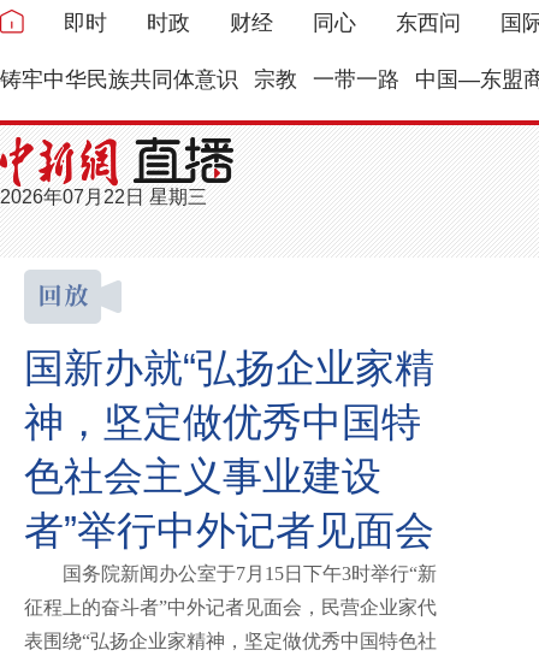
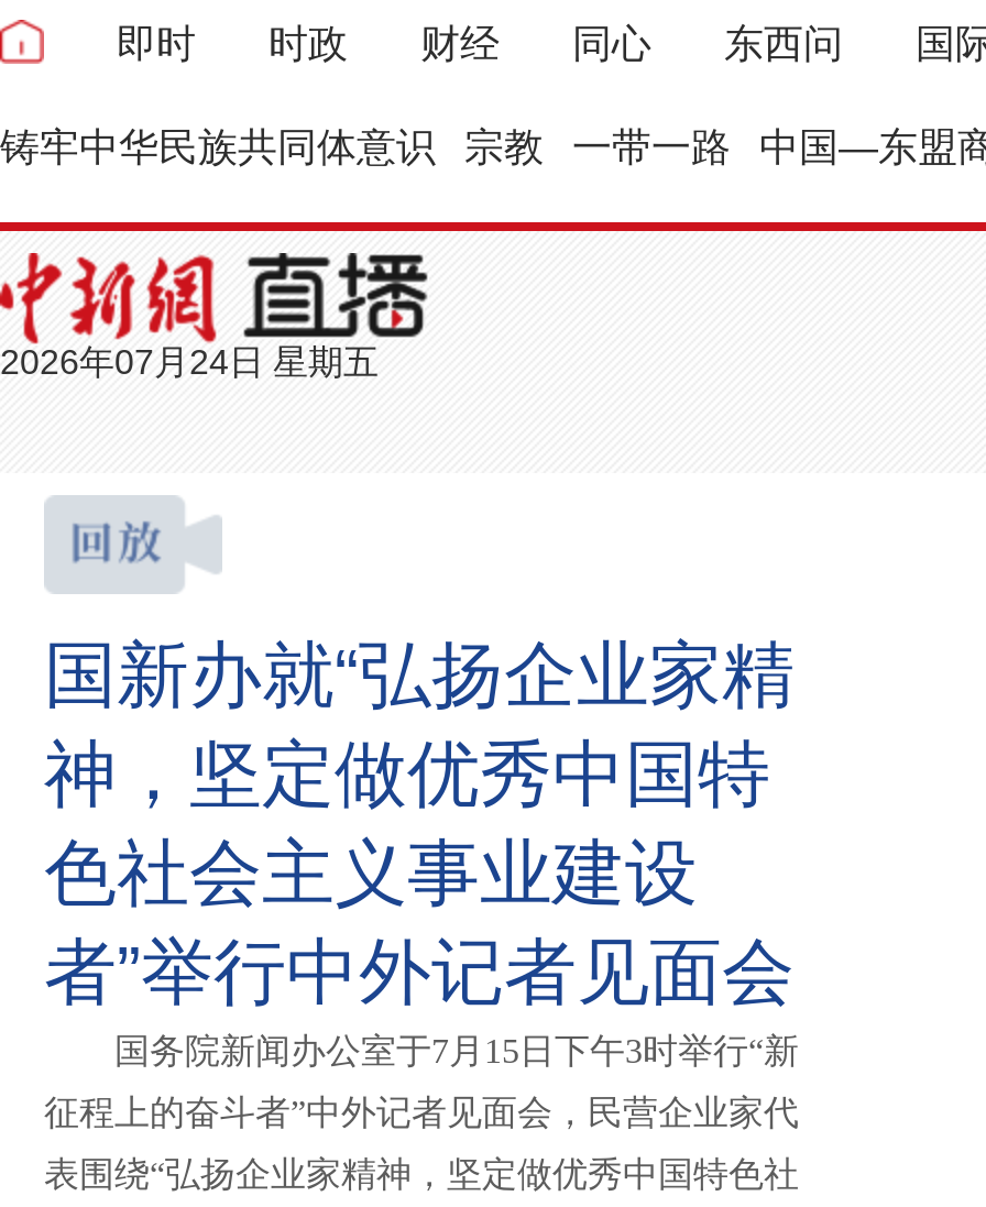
[0,187,207,207] 2026年07月22日 星期三 -> [0,343,379,381] 2026年07月24日 星期五

